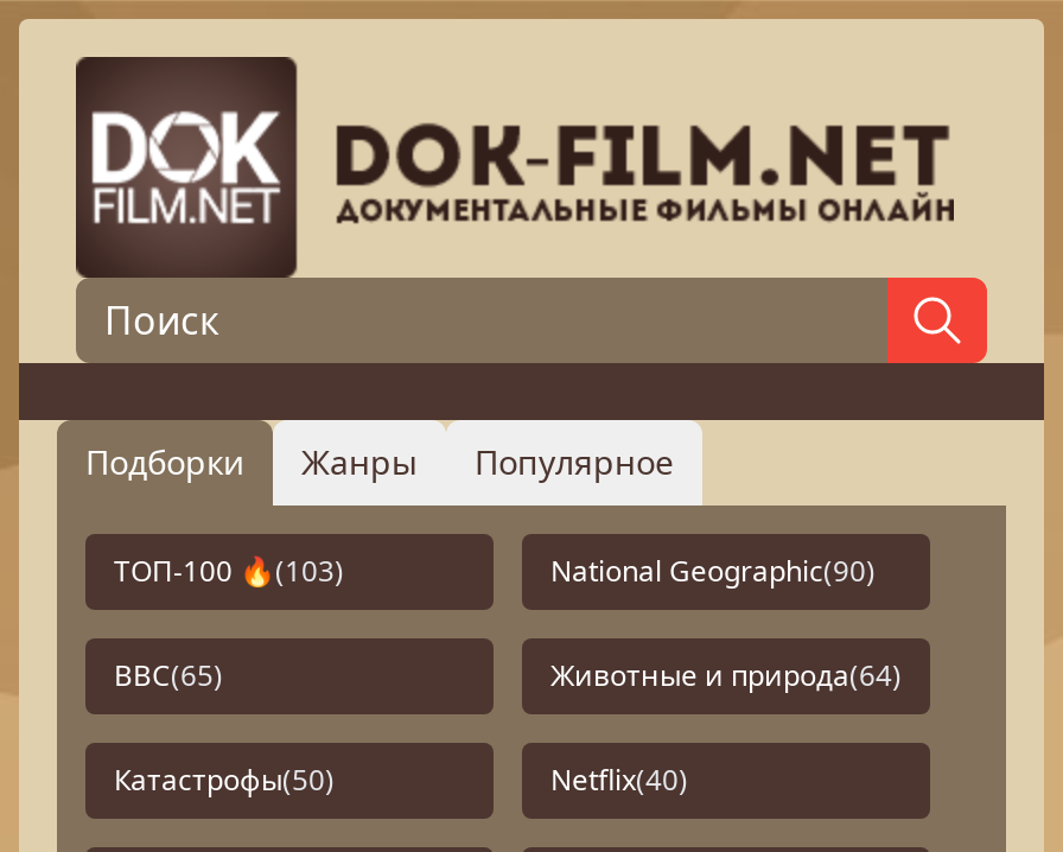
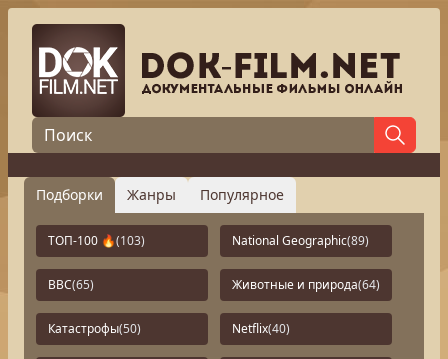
[550,551,876,591] National Geographic(90) -> [232,232,369,249] National Geographic(89)

